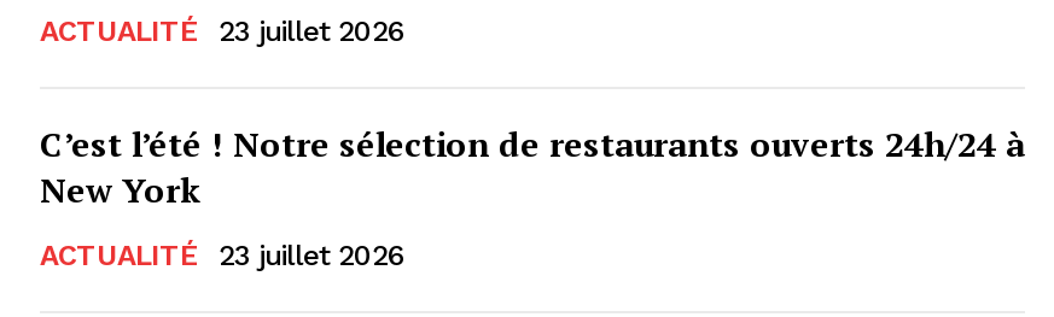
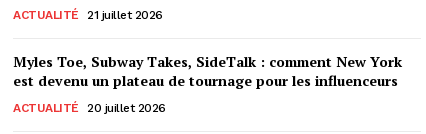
[40,14,406,48] ACTUALITÉ 23 juillet 2026 -> [13,8,162,22] ACTUALITÉ 21 juillet 2026
[40,121,1025,212] C’est l’été ! Notre sélection de restaurants ouverts 24h/24 à | New York -> [13,52,402,90] Myles Toe, Subway Takes, SideTalk : comment New York | est devenu un plateau de tournage pour les influenceurs
[40,239,406,272] ACTUALITÉ 23 juillet 2026 -> [13,101,165,115] ACTUALITÉ 20 juillet 2026

